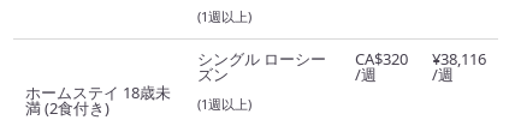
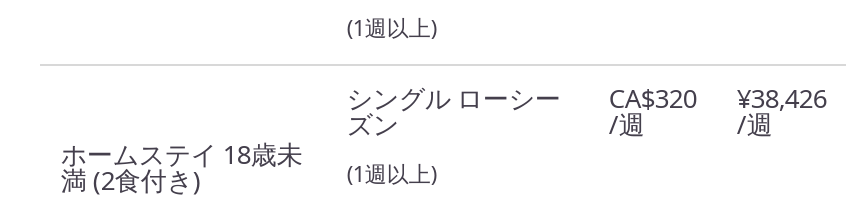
[198,48,487,69] シングル ローシー CA$320 ¥38,116 -> [347,80,827,116] シングル ローシー CA$320 ¥38,426

